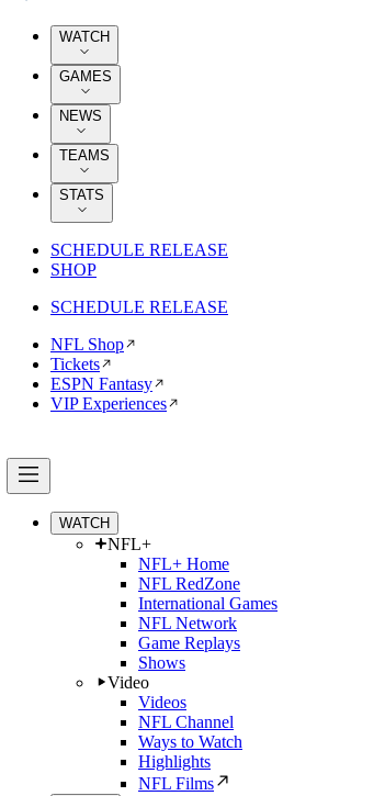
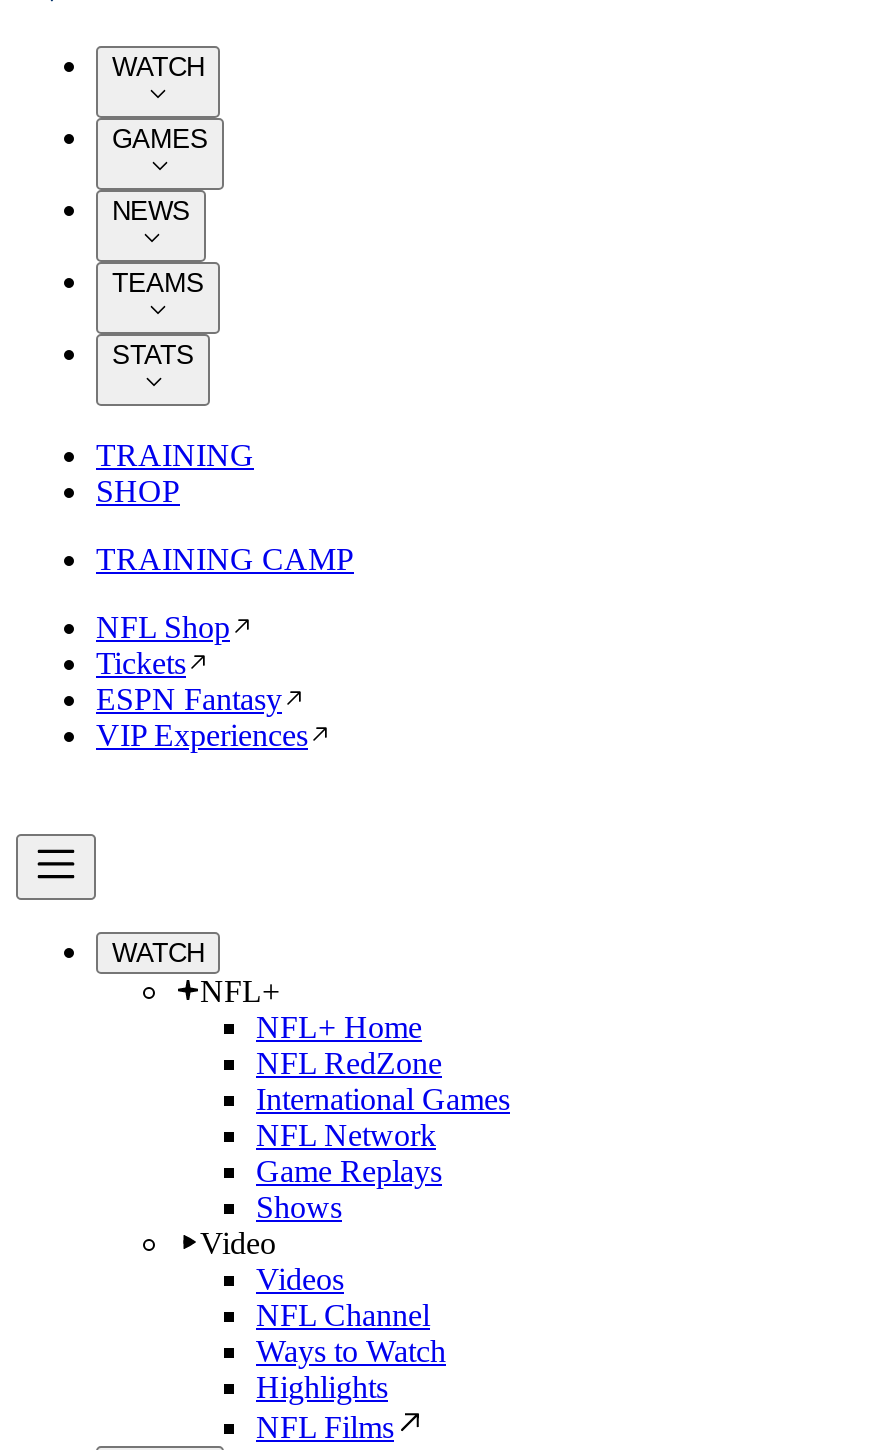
[50,240,228,259] SCHEDULE RELEASE -> [96,438,254,472] TRAINING
[50,298,228,316] SCHEDULE RELEASE -> [96,542,354,576] TRAINING CAMP

